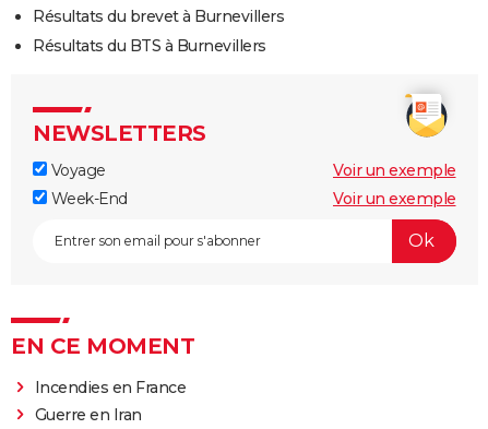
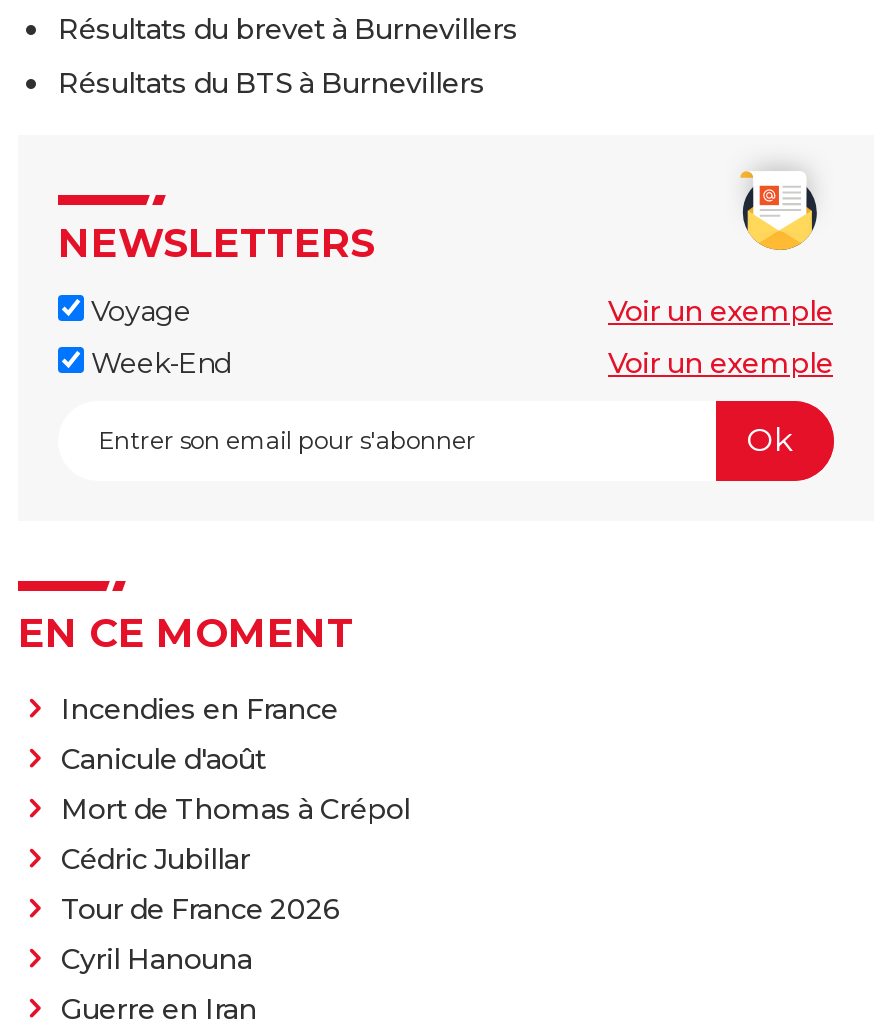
none -> [61,741,410,977] Canicule d'août | Mort de Thomas à Crépol | Cédric Jubillar | Tour de France 2026 | Cyril Hanouna

